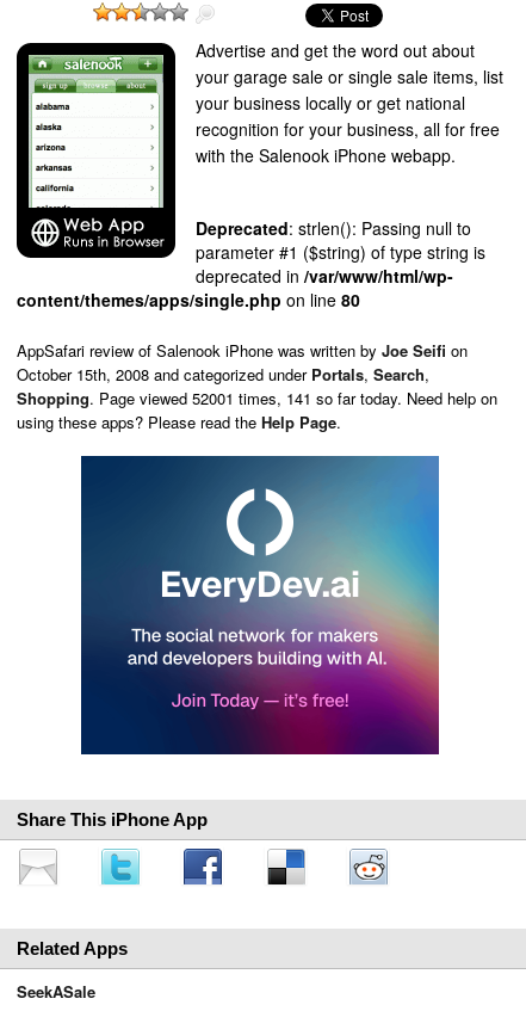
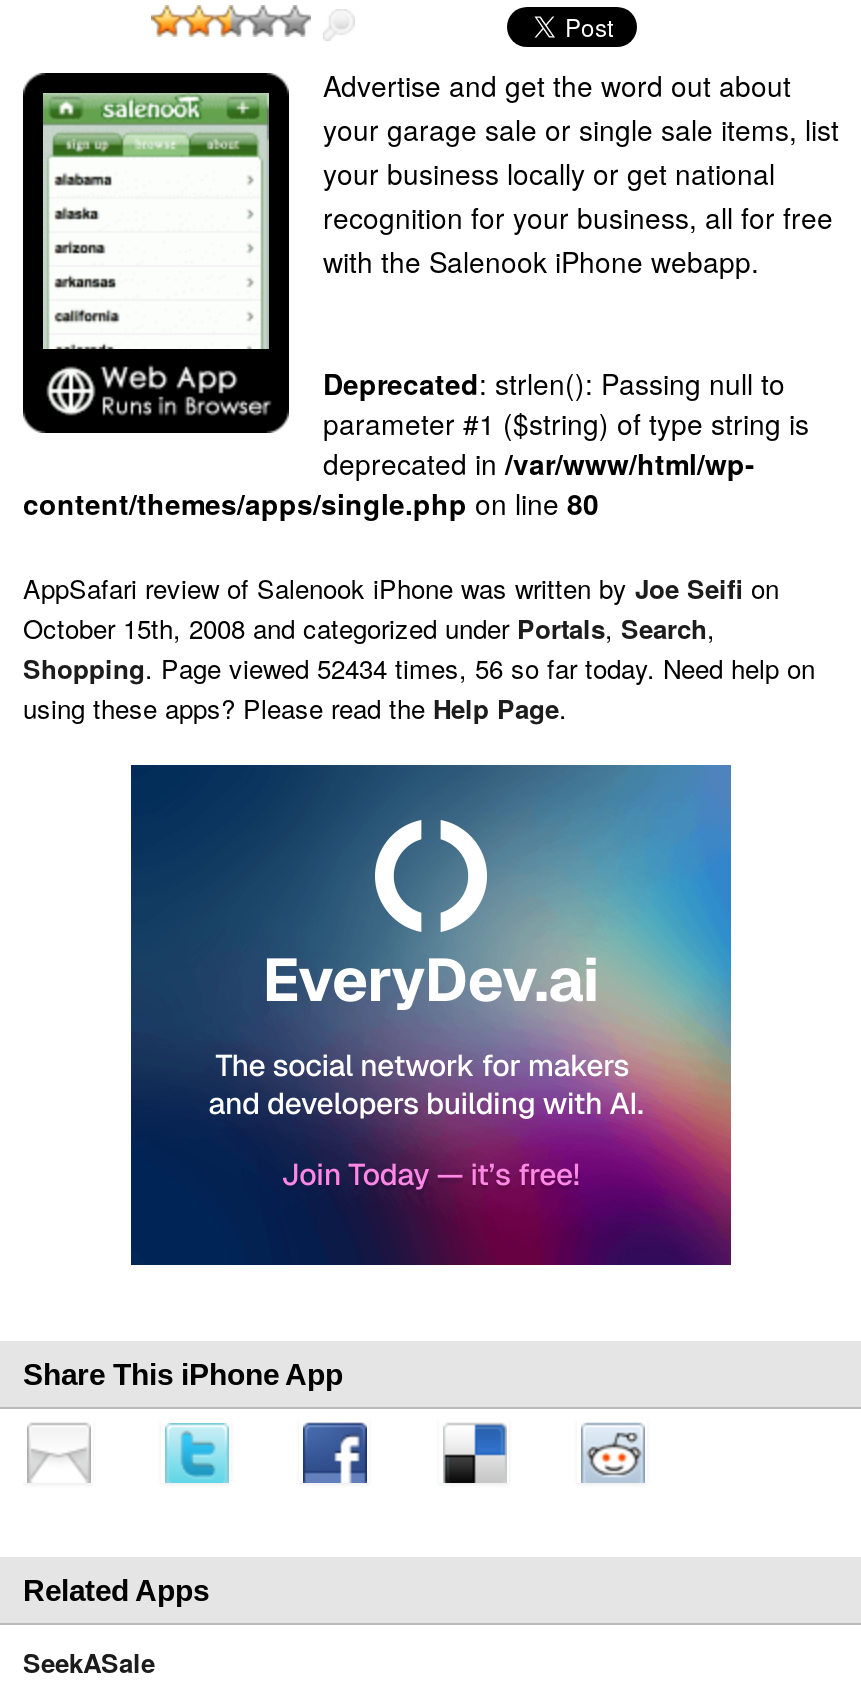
[17,387,497,409] Shopping. Page viewed 52001 times, 141 so far today. Need help on -> [23,649,815,687] Shopping. Page viewed 52434 times, 56 so far today. Need help on

